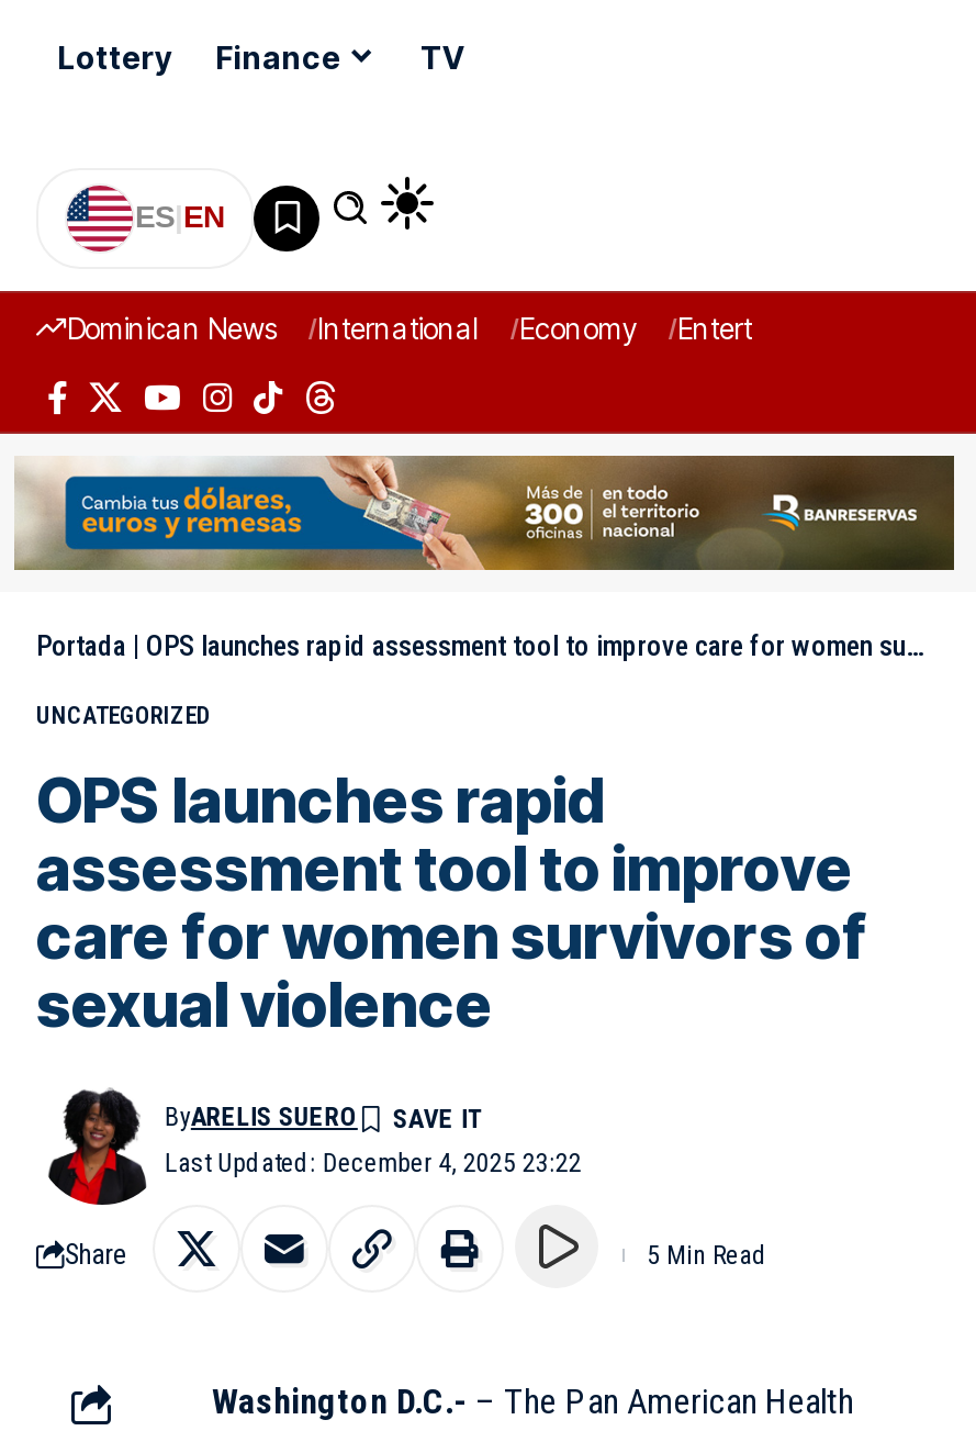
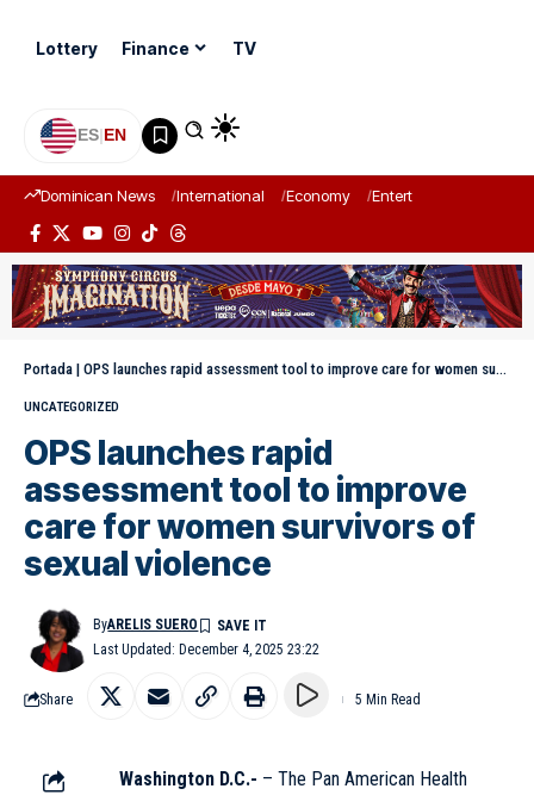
[14,454,954,572] [image] -> [11,263,522,329] [image]

